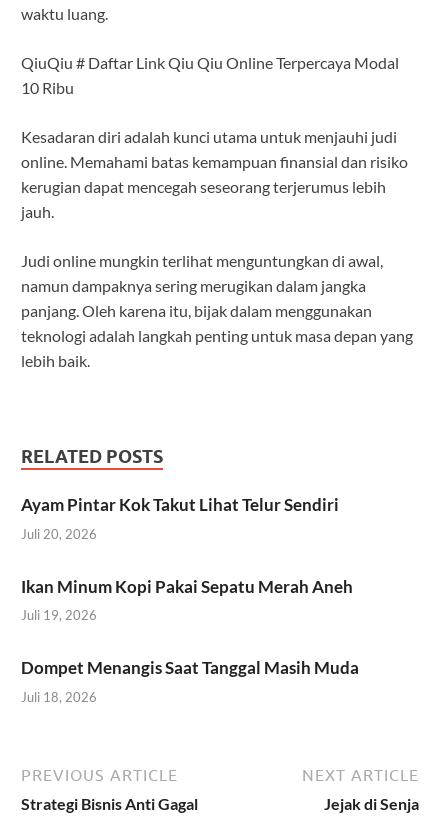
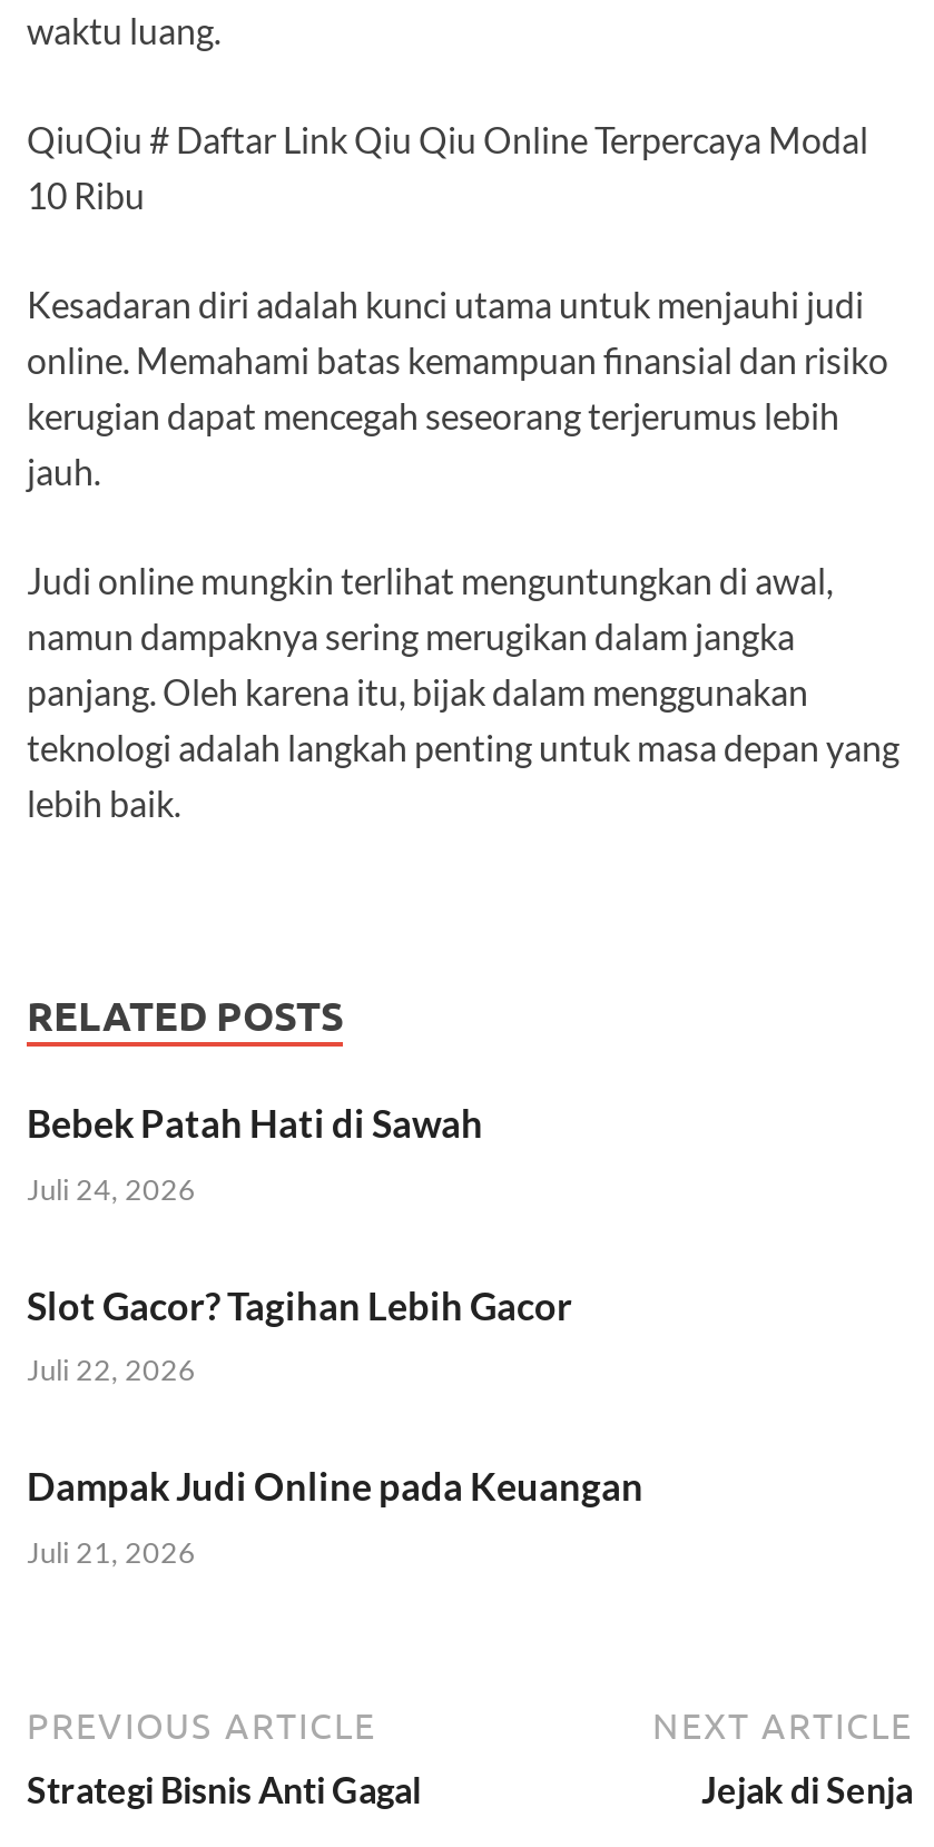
[21,494,339,515] Ayam Pintar Kok Takut Lihat Telur Sendiri -> [27,1101,483,1148] Bebek Patah Hati di Sawah
[21,526,97,542] Juli 20, 2026 -> [27,1171,196,1207] Juli 24, 2026
[21,576,353,597] Ikan Minum Kopi Pakai Sepatu Merah Aneh -> [27,1282,572,1329] Slot Gacor? Tagihan Lebih Gacor
[21,607,97,623] Juli 19, 2026 -> [27,1352,196,1388] Juli 22, 2026
[21,657,359,678] Dompet Menangis Saat Tanggal Masih Muda -> [27,1464,643,1511] Dampak Judi Online pada Keuangan
[21,689,97,705] Juli 18, 2026 -> [27,1534,196,1570] Juli 21, 2026

